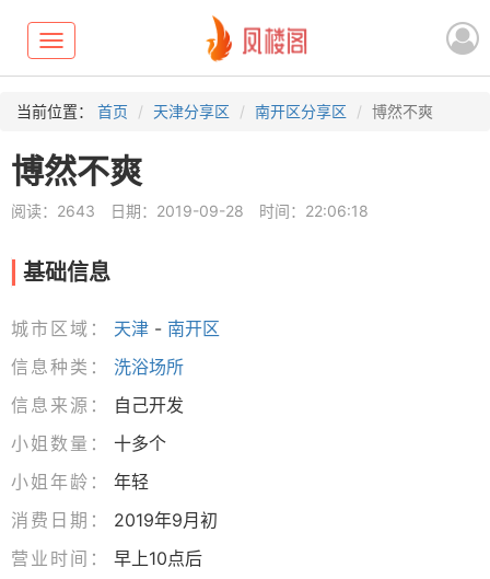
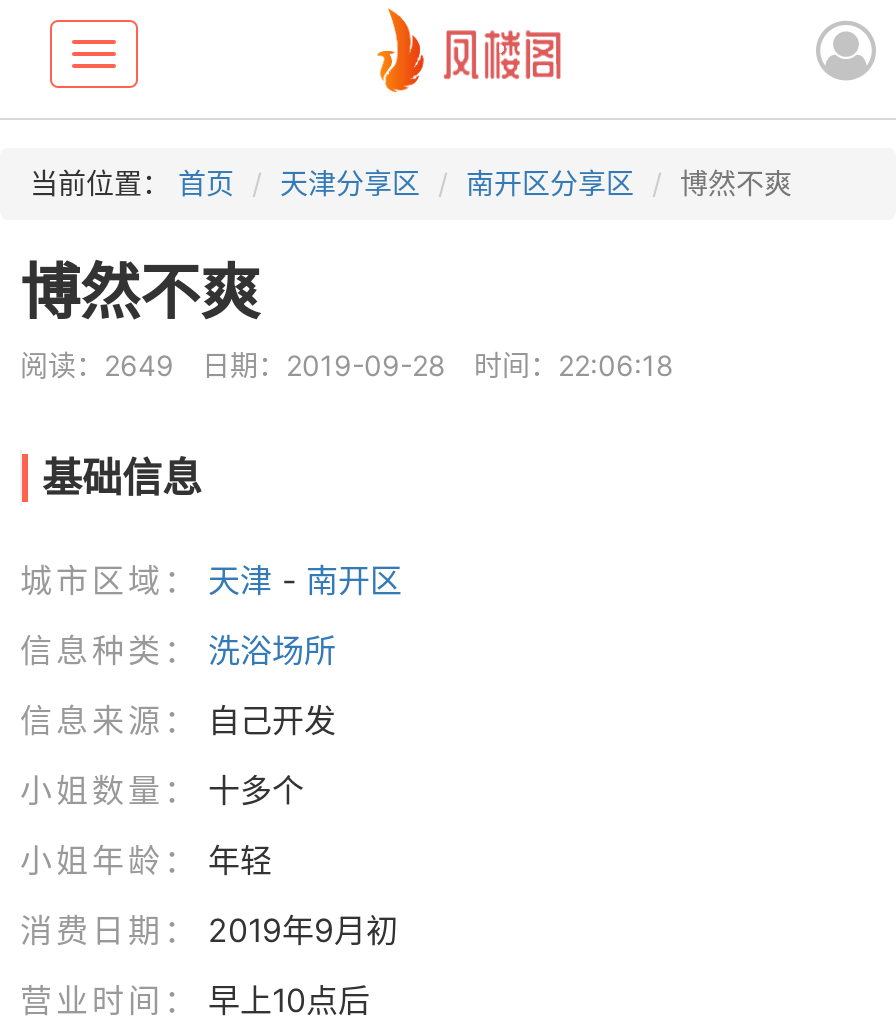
[11,201,369,220] 阅读：2643 日期：2019-09-28 时间：22:06:18 -> [20,348,674,382] 阅读：2649 日期：2019-09-28 时间：22:06:18

